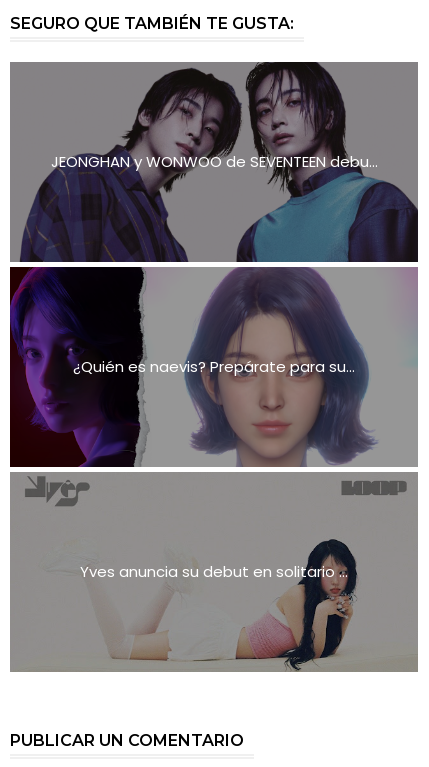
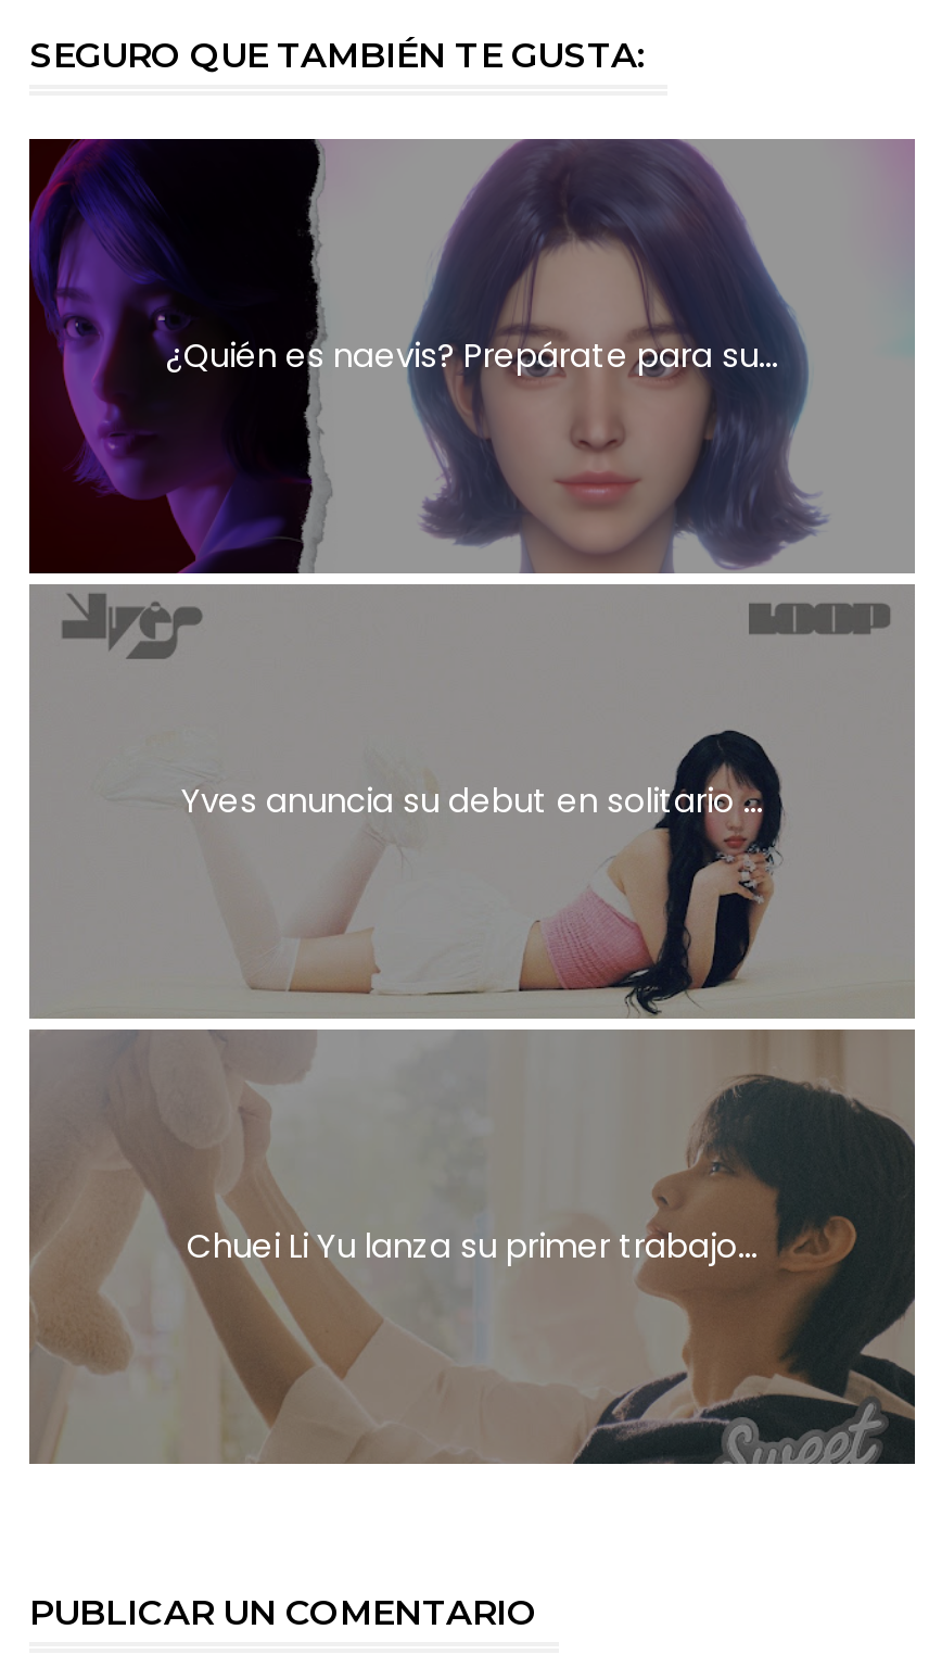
[10,62,418,262] [image] | JEONGHAN y WONWOO de SEVENTEEN debu... -> none
moved [9,266,355,582] -> [27,137,778,824]: [image] | ¿Quién es naevis? Prepárate para su... | Yves anuncia su debut en solitario ...
none -> [31,1032,915,1464] [image] | Chuei Li Yu lanza su primer trabajo...

